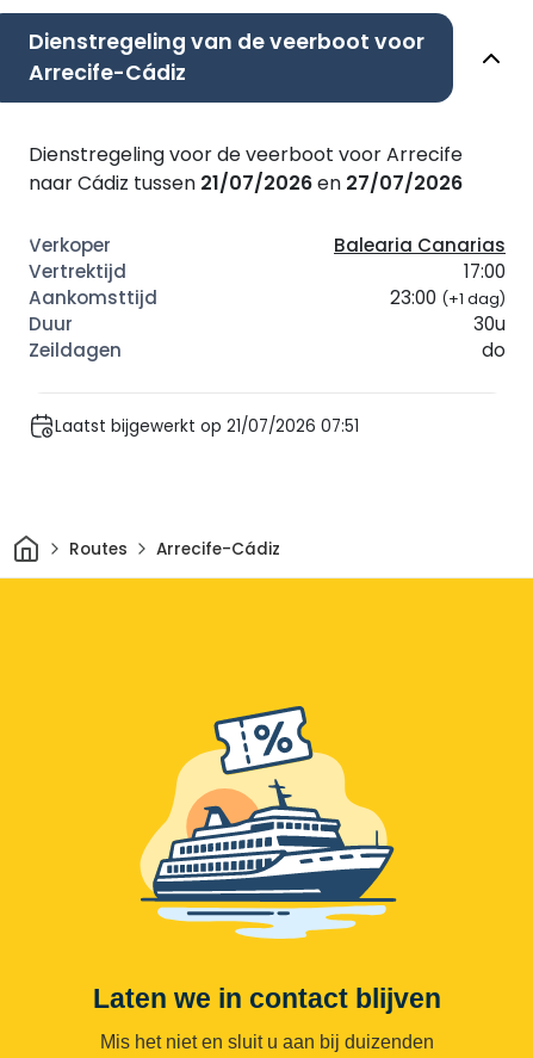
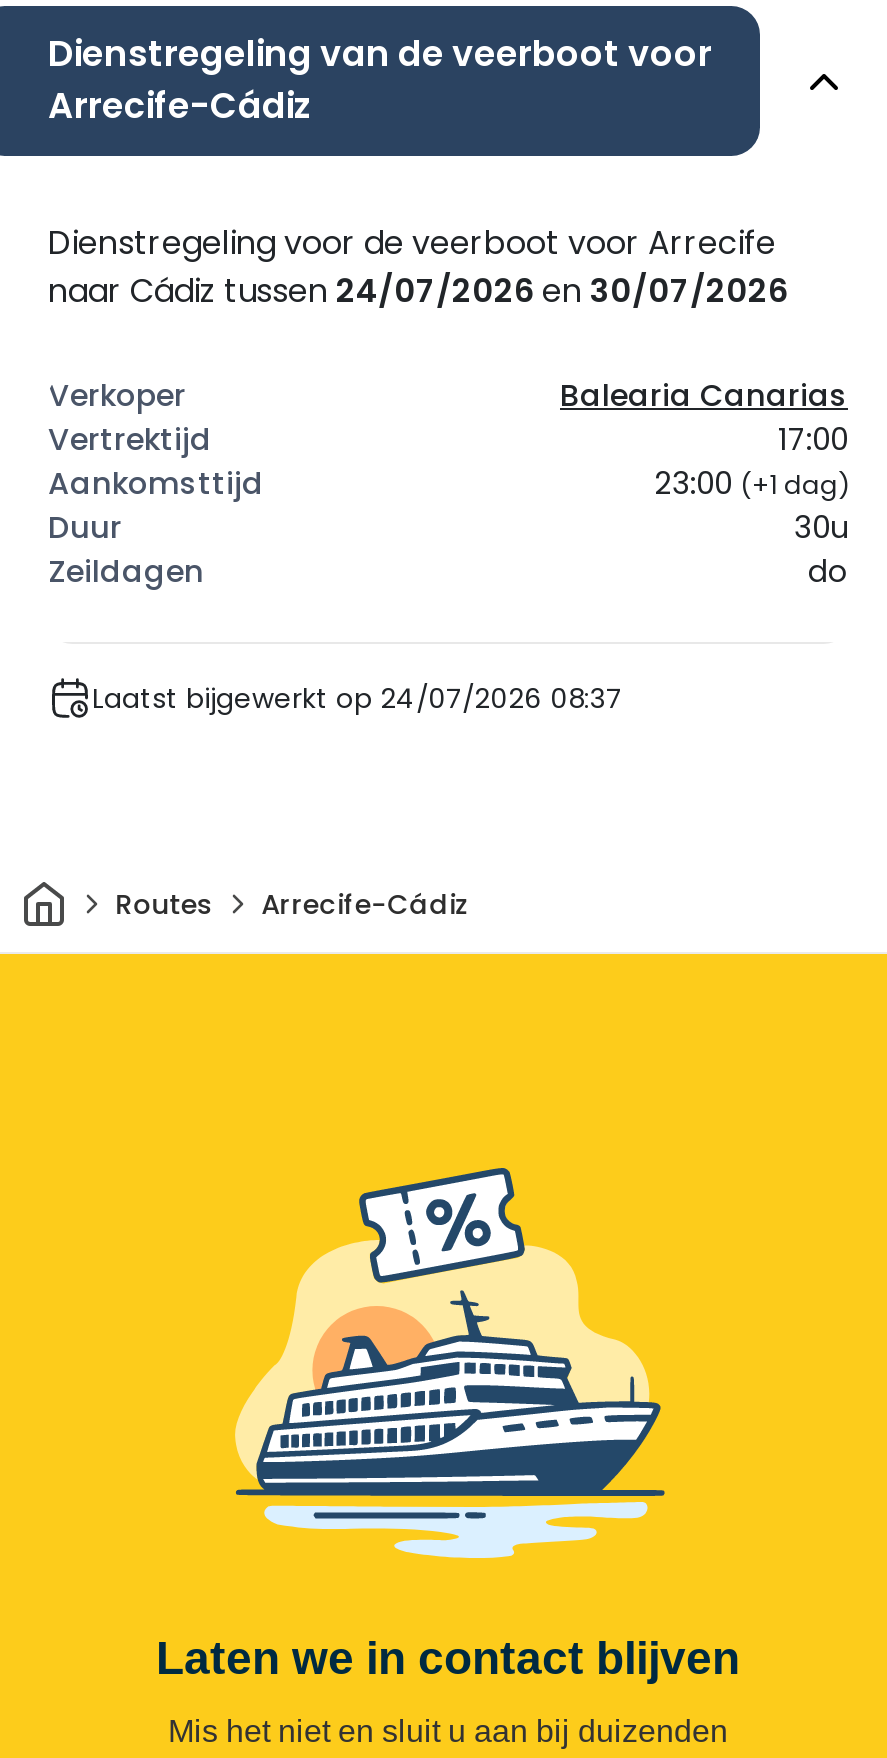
[29,170,463,197] naar Cádiz tussen 21/07/2026 en 27/07/2026 -> [48,269,788,315] naar Cádiz tussen 24/07/2026 en 30/07/2026
[55,415,359,438] Laatst bijgewerkt op 21/07/2026 07:51 -> [92,680,622,718] Laatst bijgewerkt op 24/07/2026 08:37

